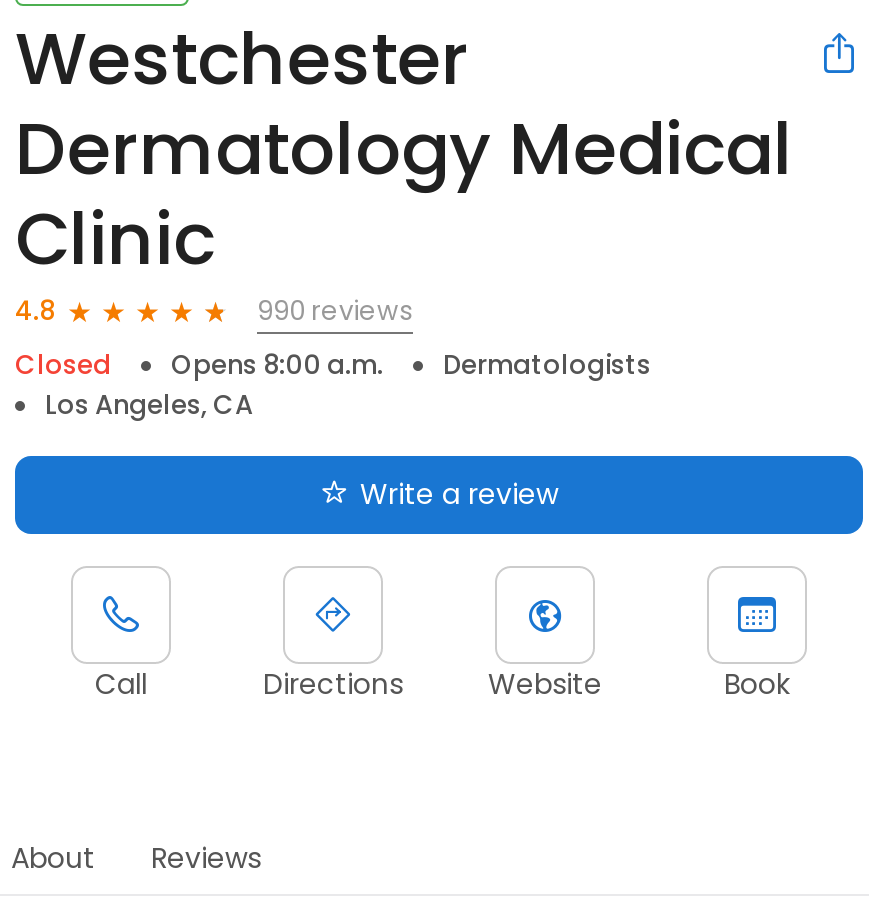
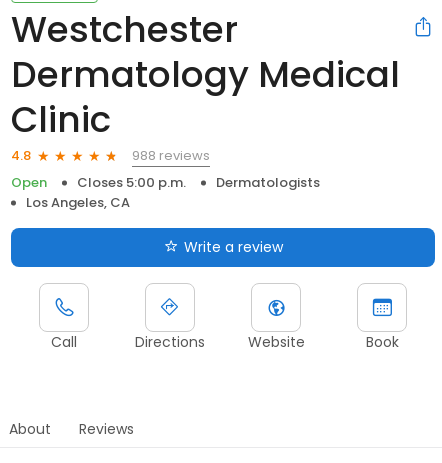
[15,292,413,384] 990 reviews | Closed | Opens 8:00 a.m. -> [11,146,210,192] 988 reviews | Open | Closes 5:00 p.m.

